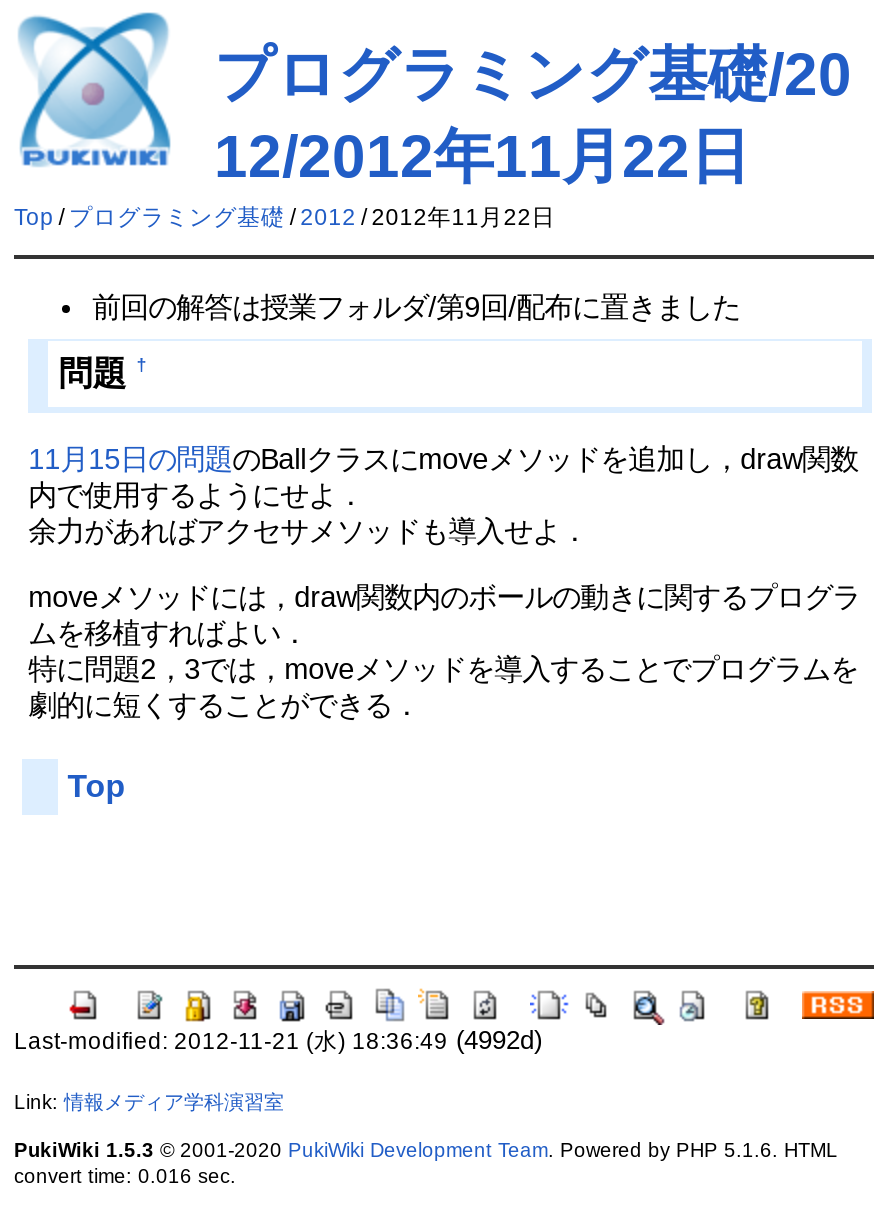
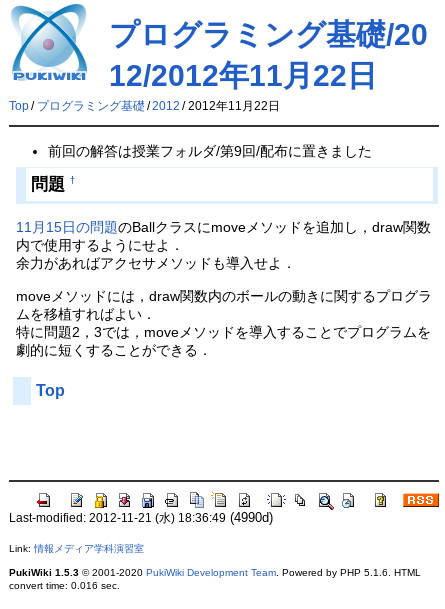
[14,1024,542,1054] Last-modified: 2012-11-21 (水) 18:36:49 (4992d) -> [9,510,273,525] Last-modified: 2012-11-21 (水) 18:36:49 (4990d)

